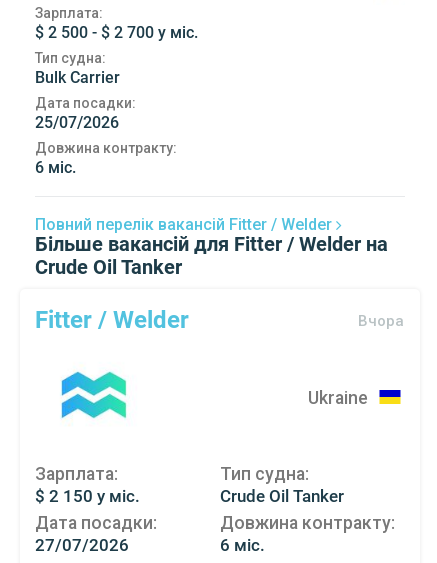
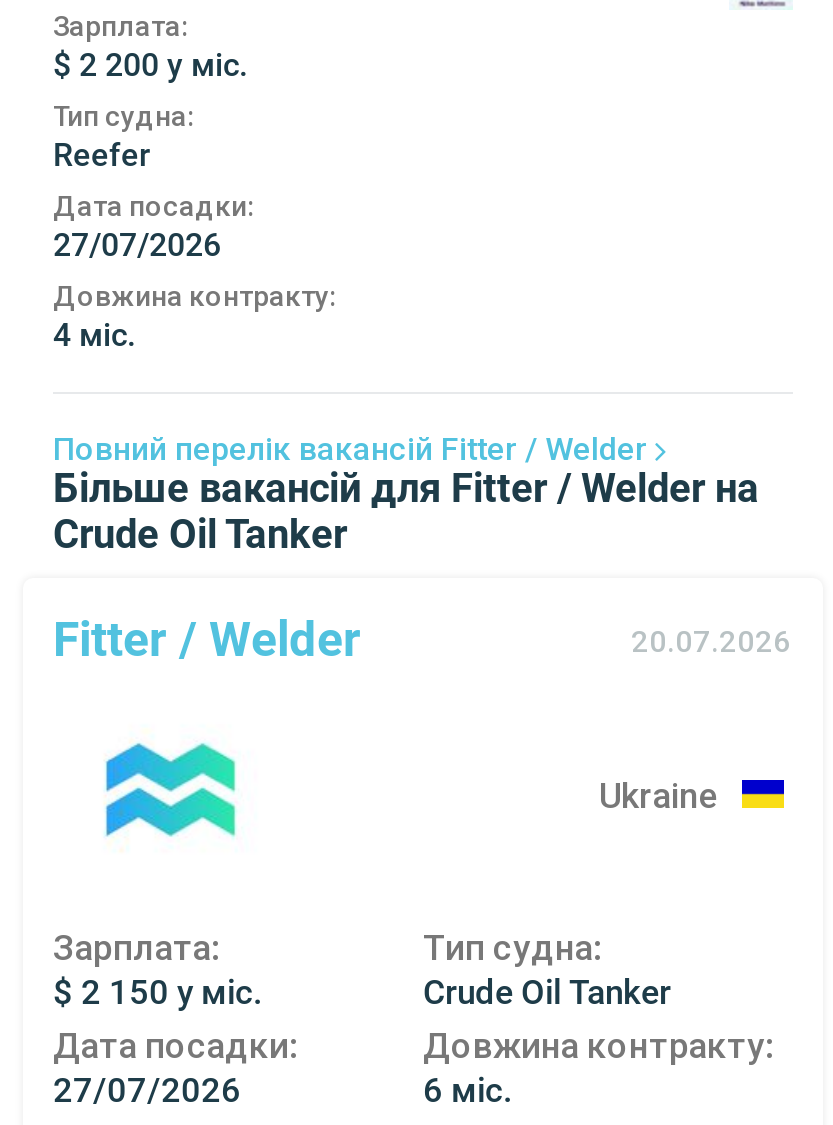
[35,23,198,42] $ 2 500 - $ 2 700 у міс. -> [53,45,247,83] $ 2 200 у міс.
[35,68,120,87] Bulk Carrier -> [53,135,151,173] Reefer
[35,113,119,132] 25/07/2026 -> [53,225,221,263] 27/07/2026
[35,158,76,177] 6 міс. -> [53,315,135,353] 4 міс.
[358,312,404,330] Вчора -> [631,625,791,661] 20.07.2026

